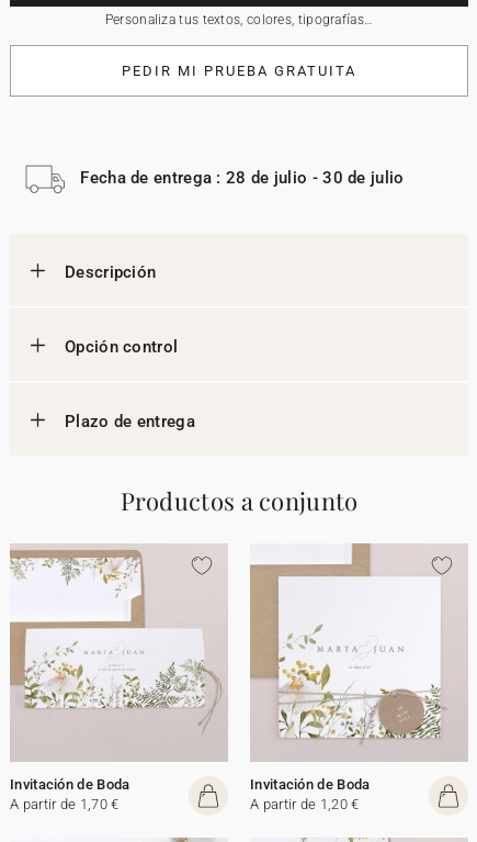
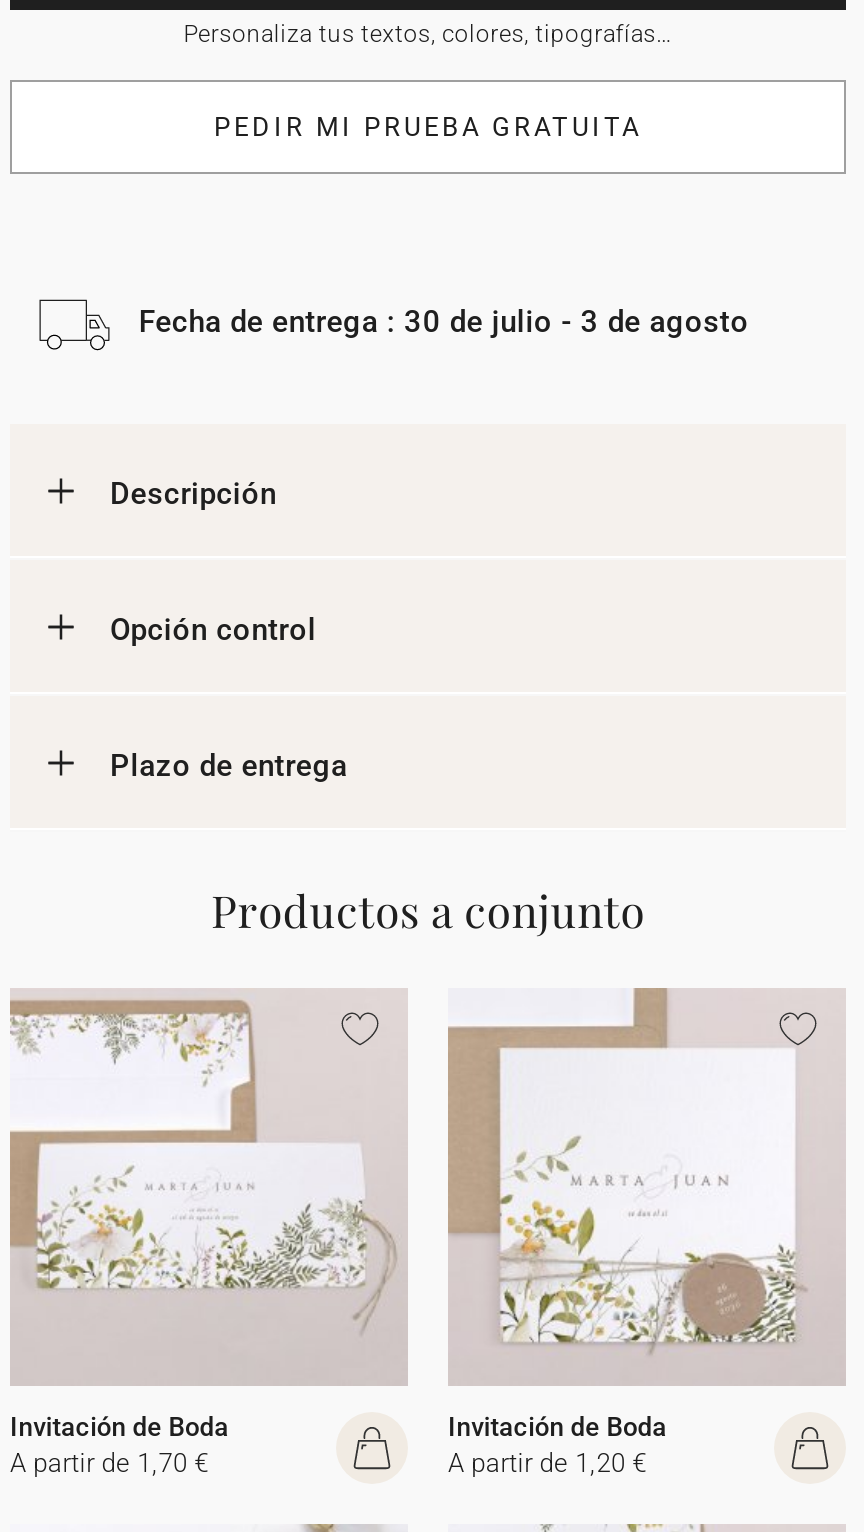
[80,168,404,188] Fecha de entrega : 28 de julio - 30 de julio -> [139,304,749,340] Fecha de entrega : 30 de julio - 3 de agosto

